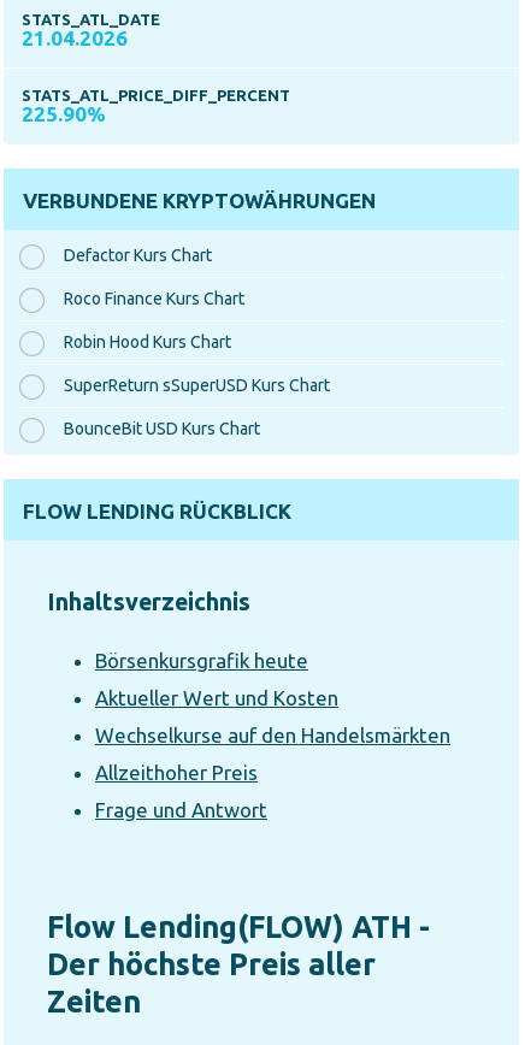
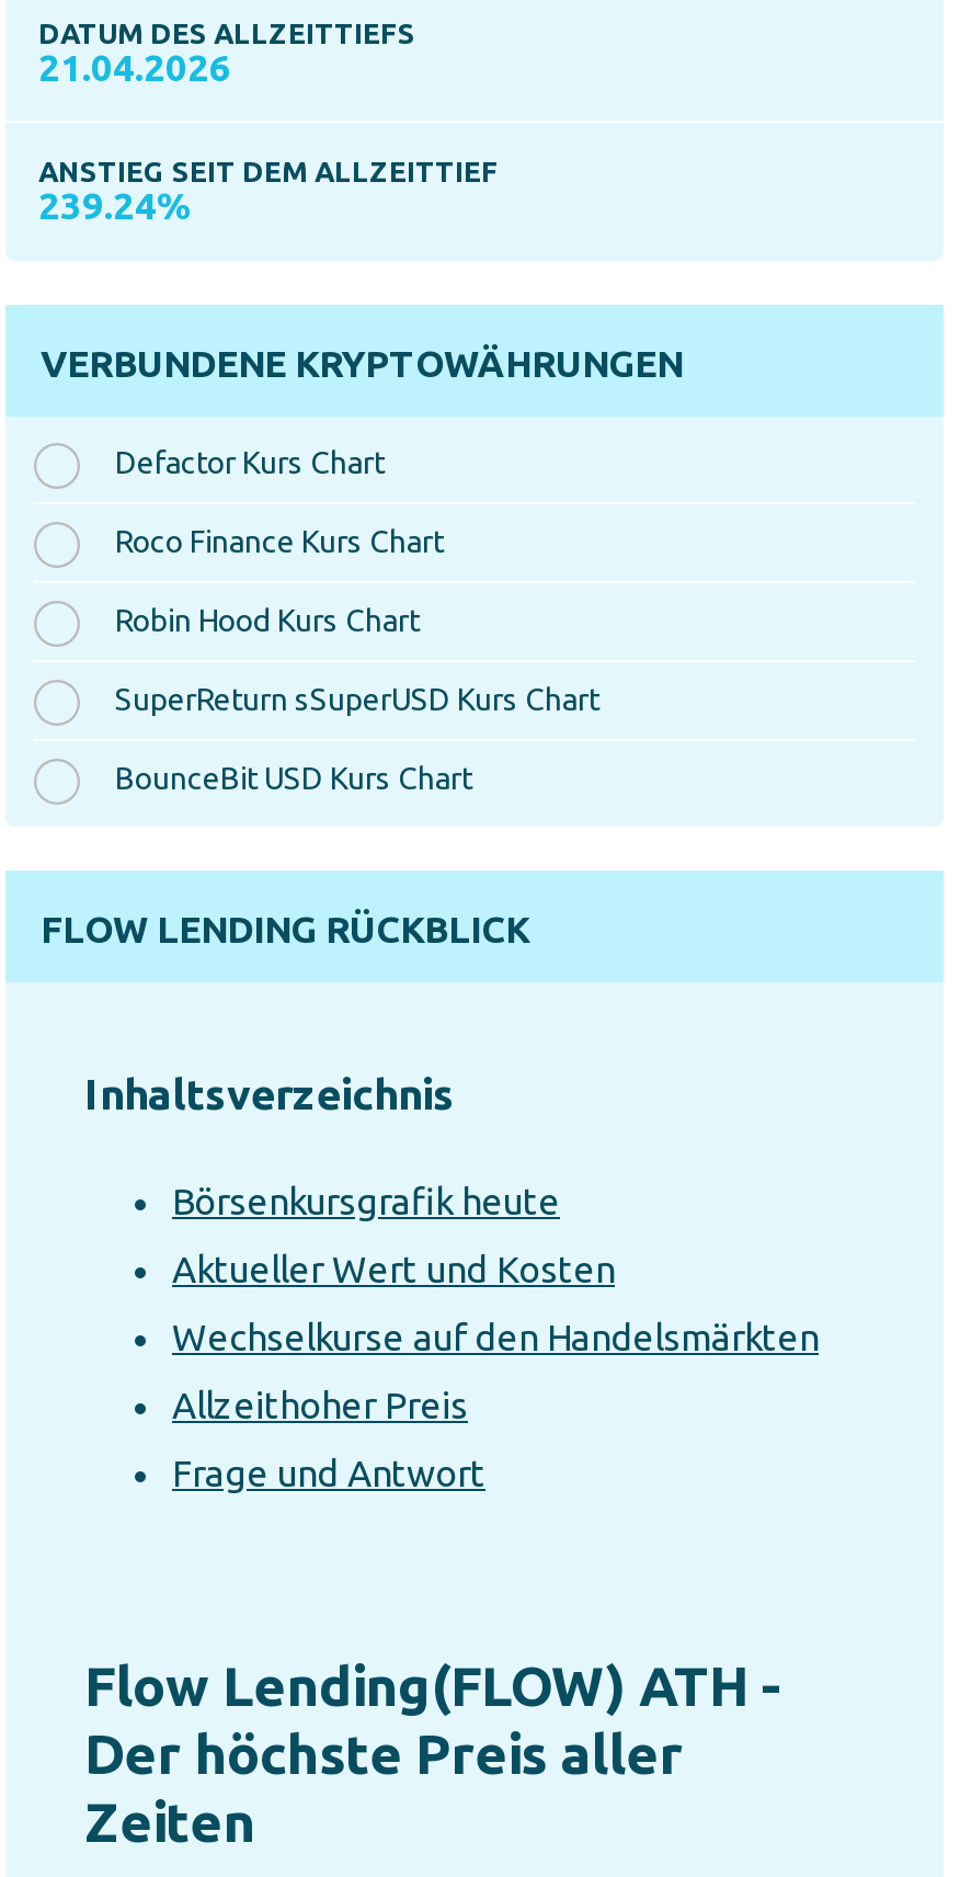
[22,11,160,27] STATS_ATL_DATE -> [38,17,415,48] DATUM DES ALLZEITTIEFS
[22,86,290,125] STATS_ATL_PRICE_DIFF_PERCENT | 225.90% -> [38,155,499,225] ANSTIEG SEIT DEM ALLZEITTIEF | 239.24%

